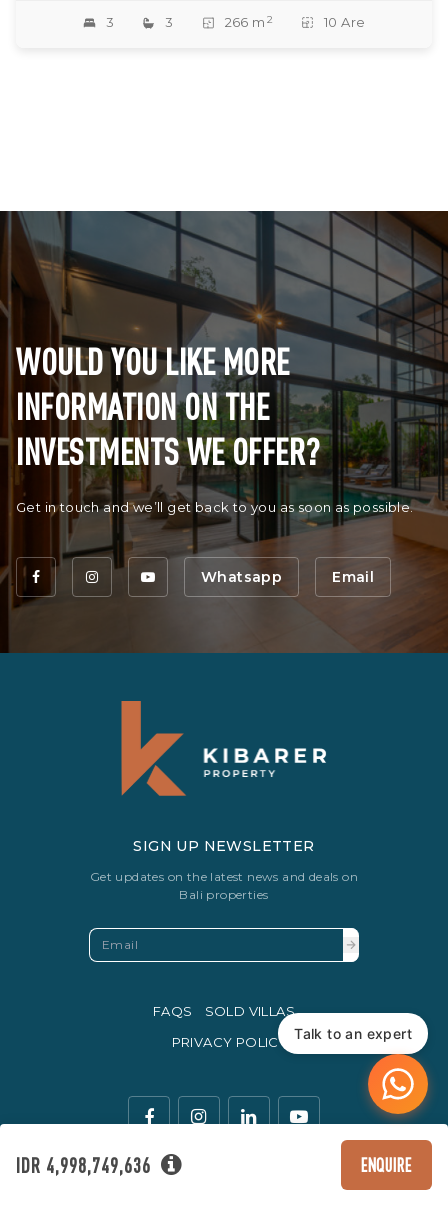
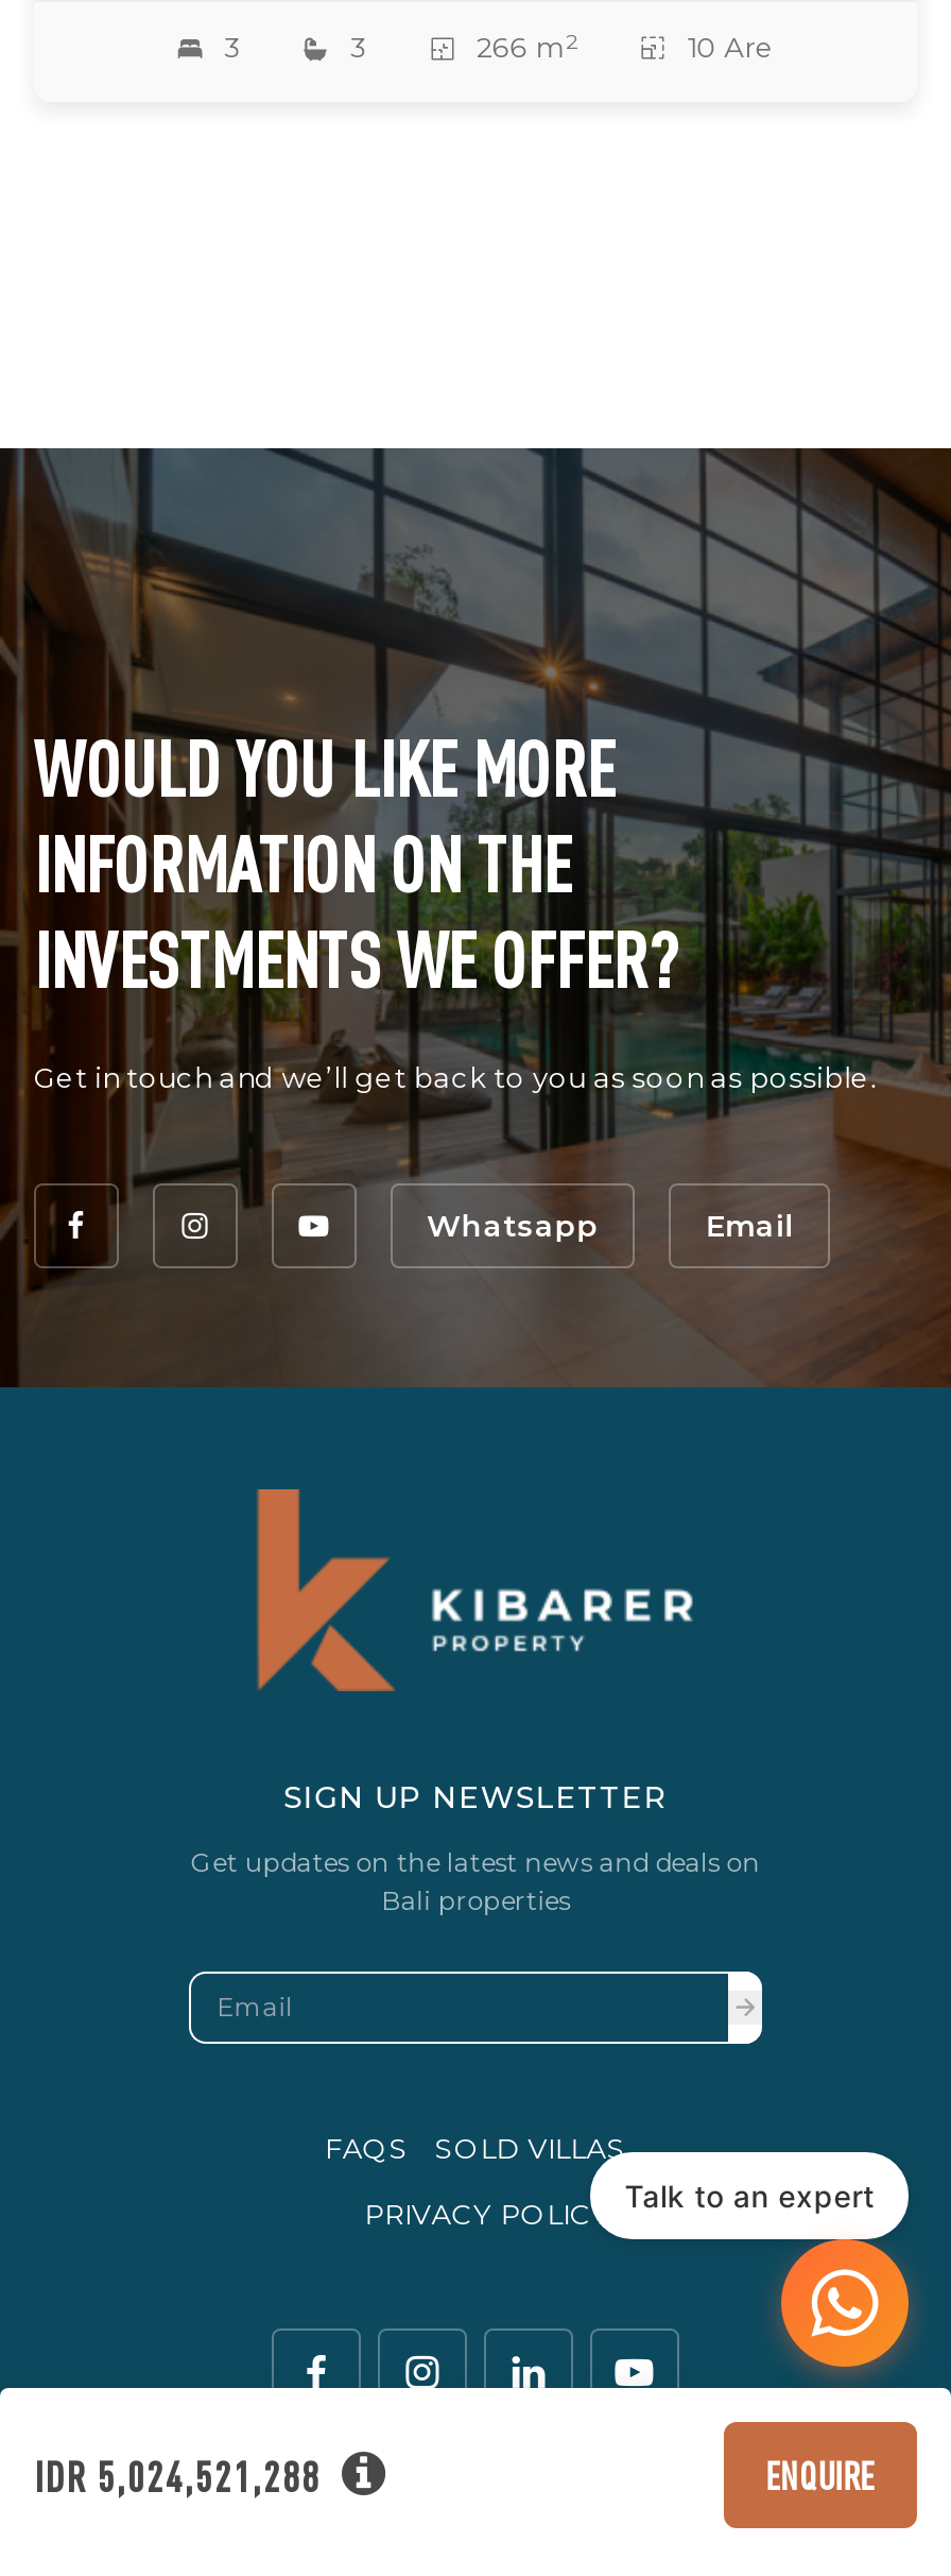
[16,1152,151,1178] IDR 4,998,749,636 -> [34,2447,321,2503] IDR 5,024,521,288

